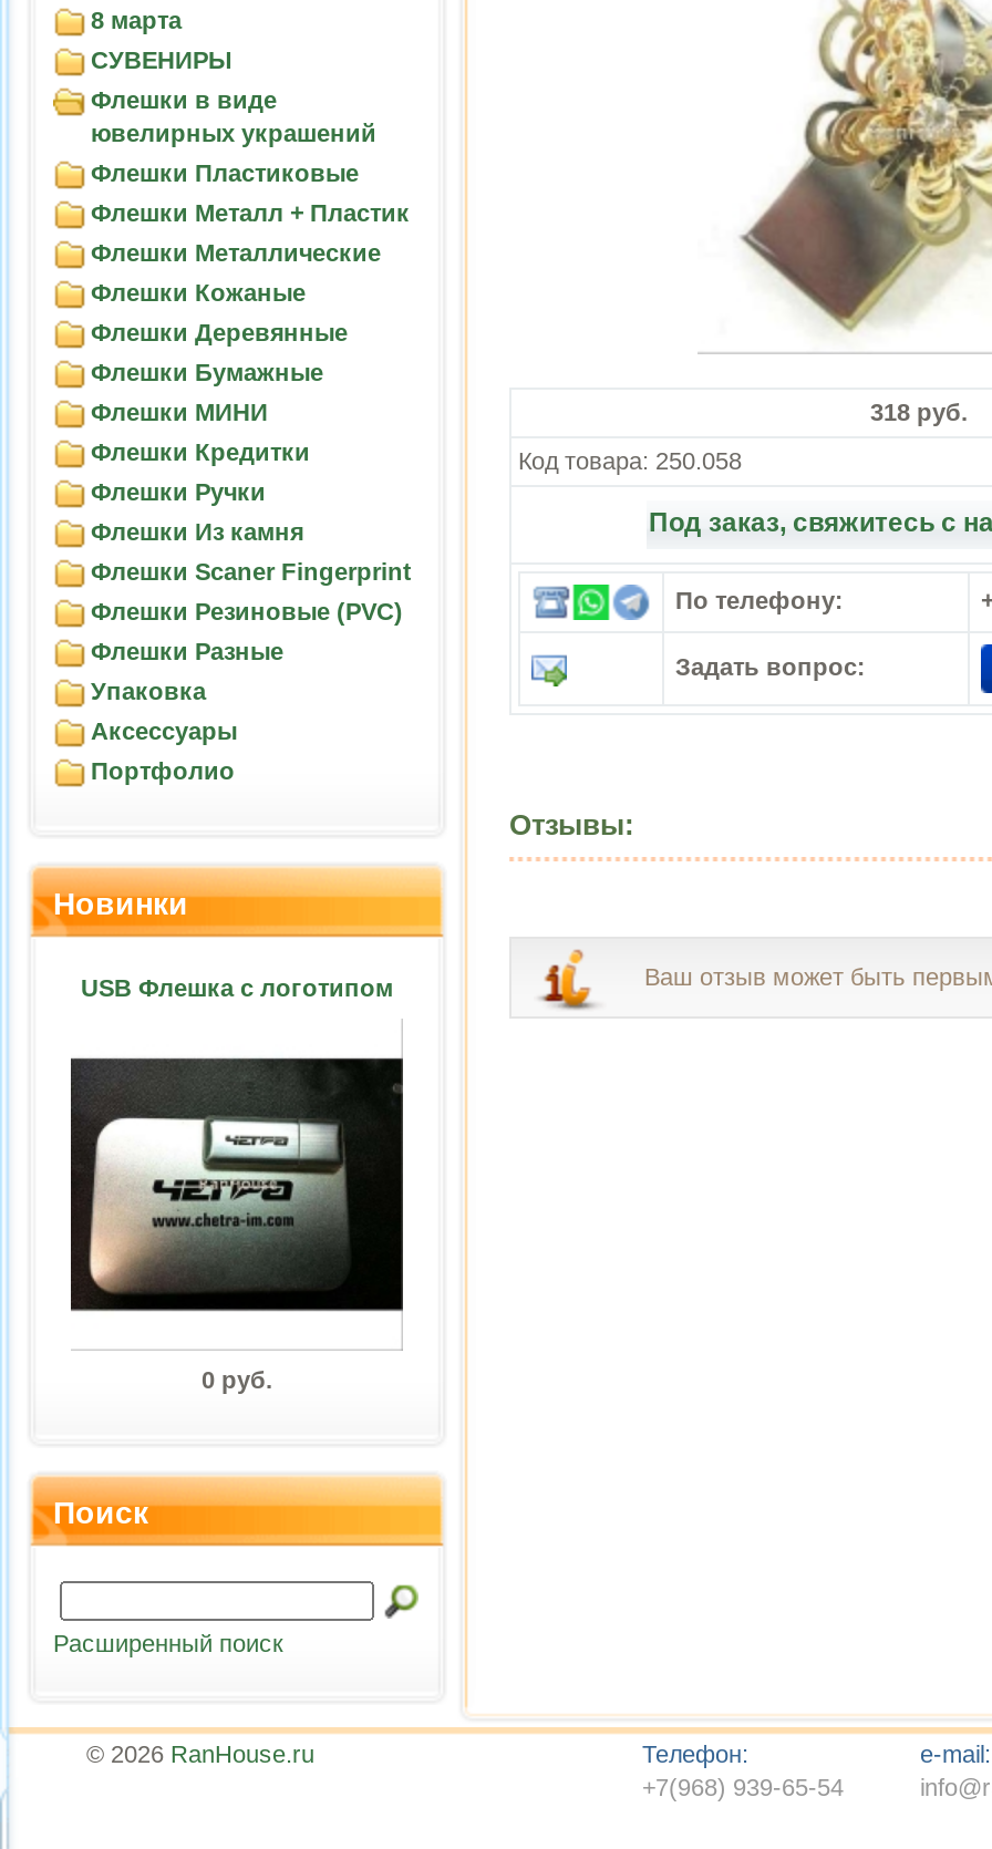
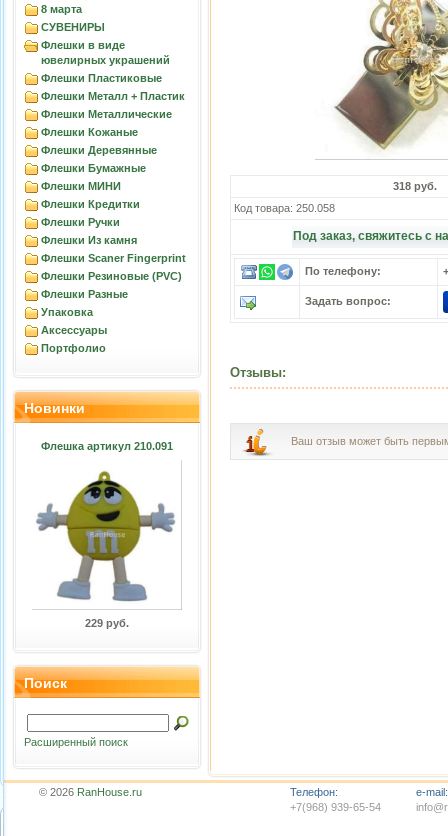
[81,974,393,1001] USB Флешка c логотипом -> [41,440,173,452] Флешка артикул 210.091
[69,1043,405,1393] [image] | 0 руб. -> [32,470,182,629] [image] | 229 руб.

